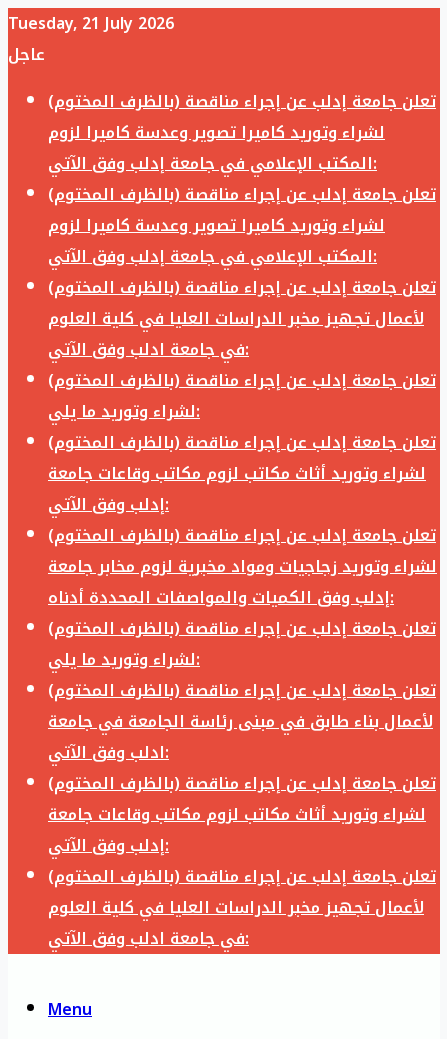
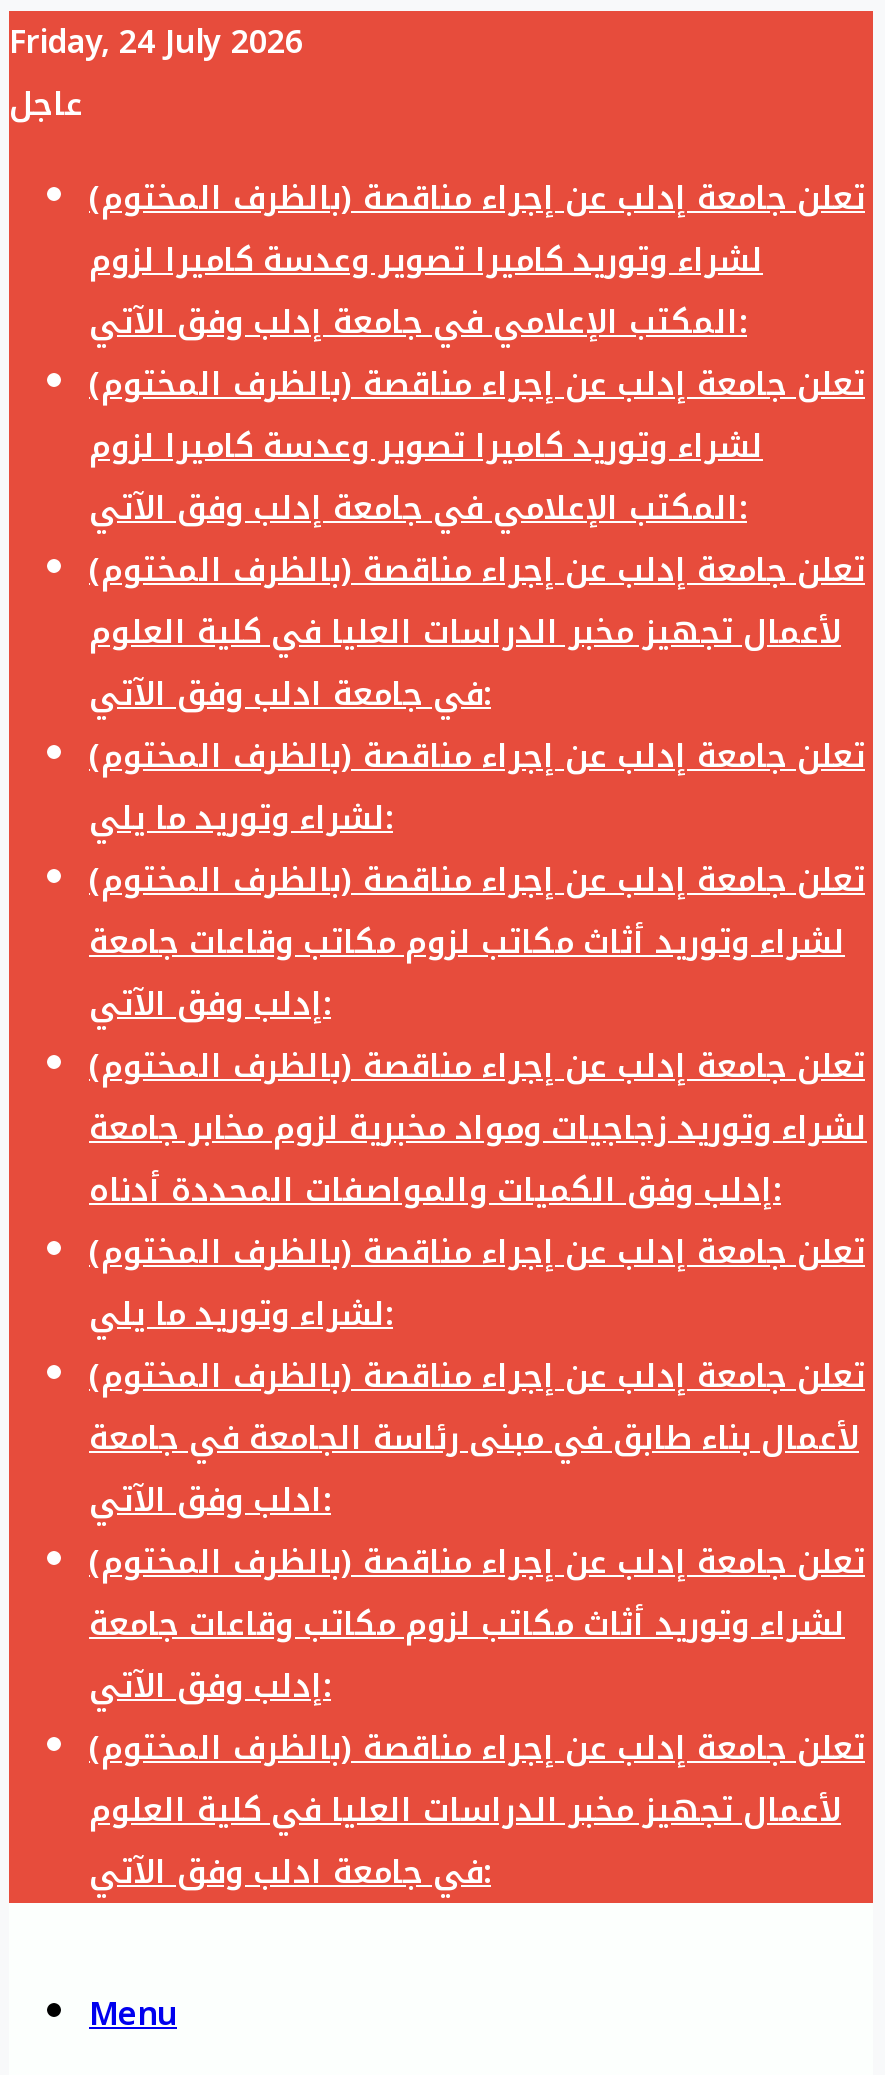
[8,8,174,39] Tuesday, 21 July 2026 -> [9,11,303,73] Friday, 24 July 2026

